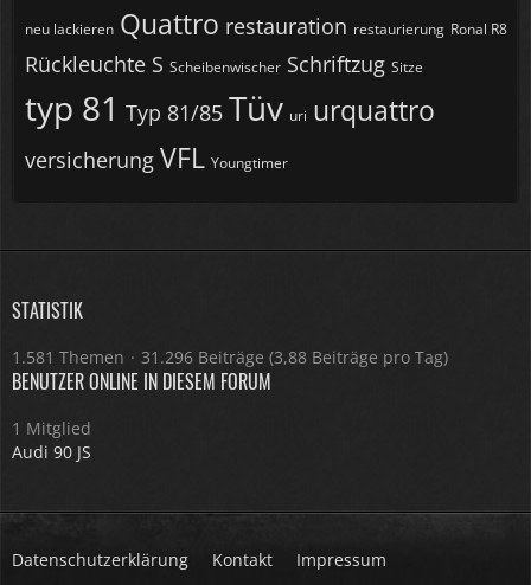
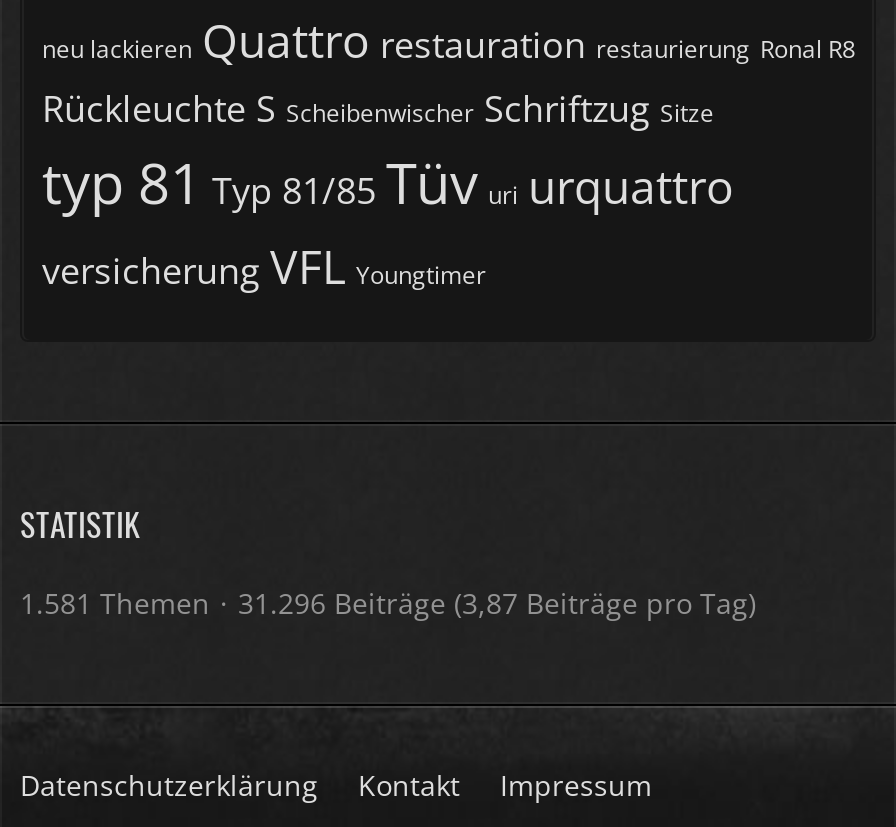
[12,346,448,463] 31.296 Beiträge (3,88 Beiträge pro Tag) | BENUTZER ONLINE IN DIESEM FORUM | 1 Mitglied | Audi 90 JS -> [238,584,756,622] 31.296 Beiträge (3,87 Beiträge pro Tag)

